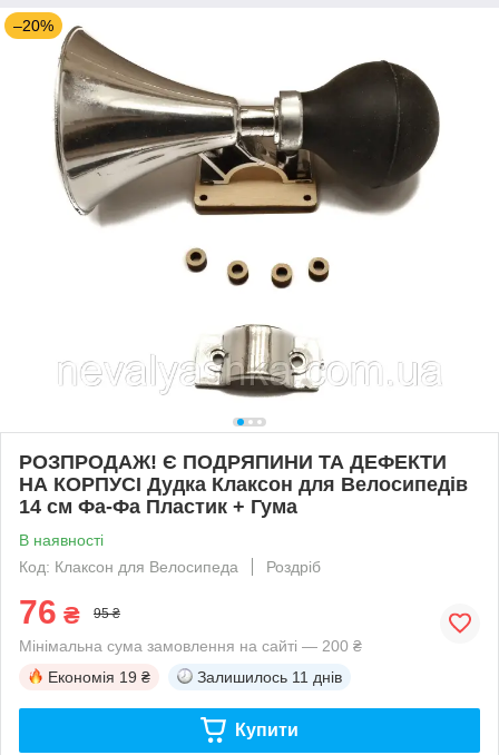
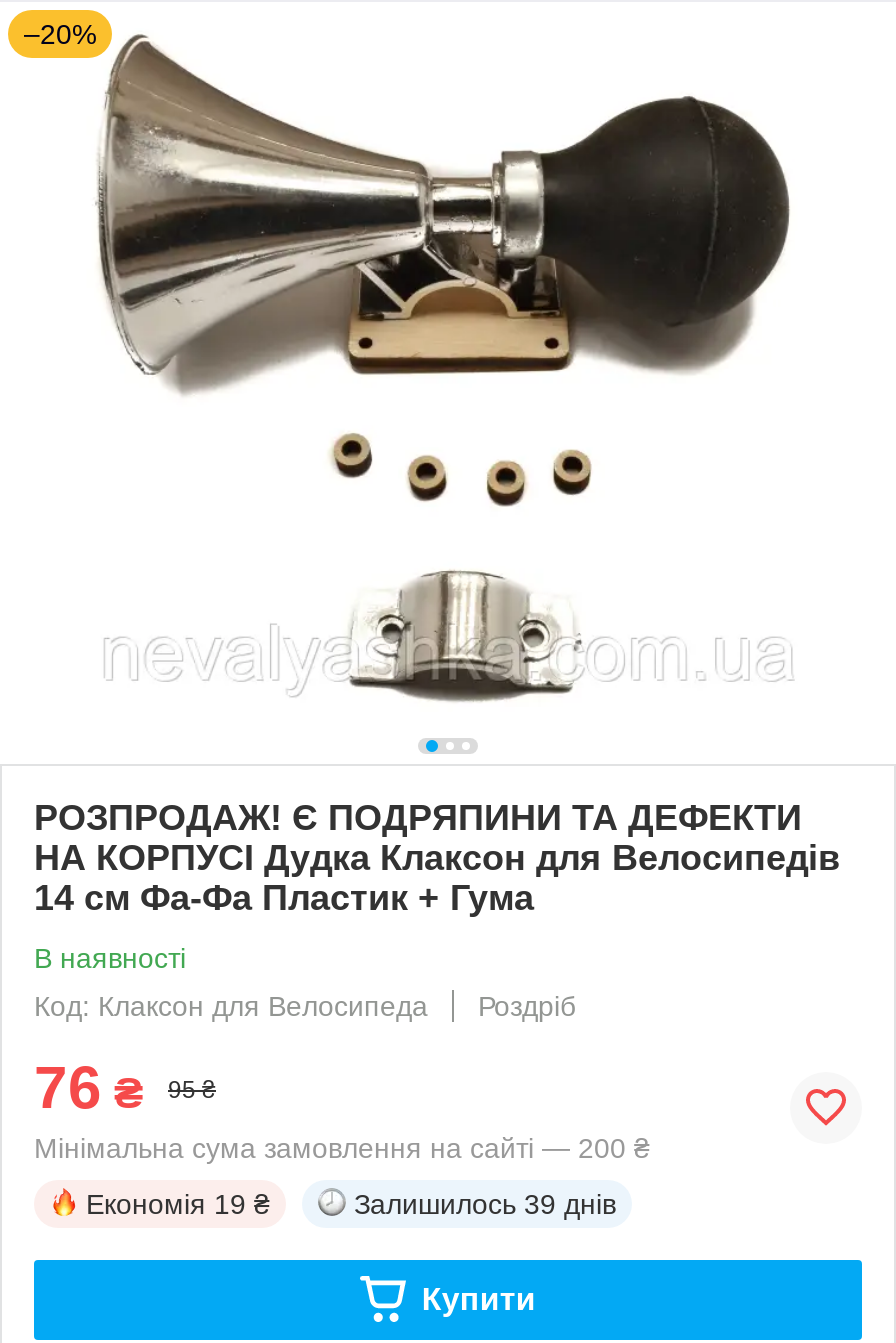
[197,668,342,686] Залишилось 11 днів -> [354,1188,616,1220] Залишилось 39 днів

